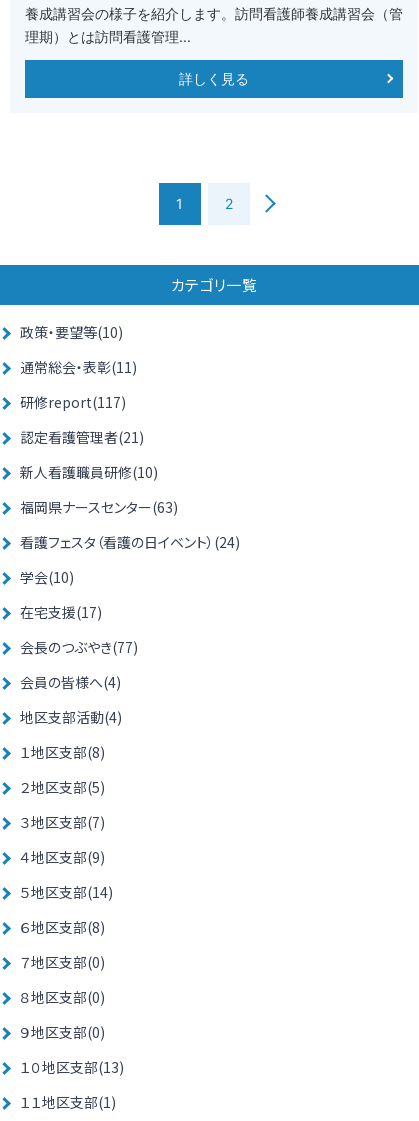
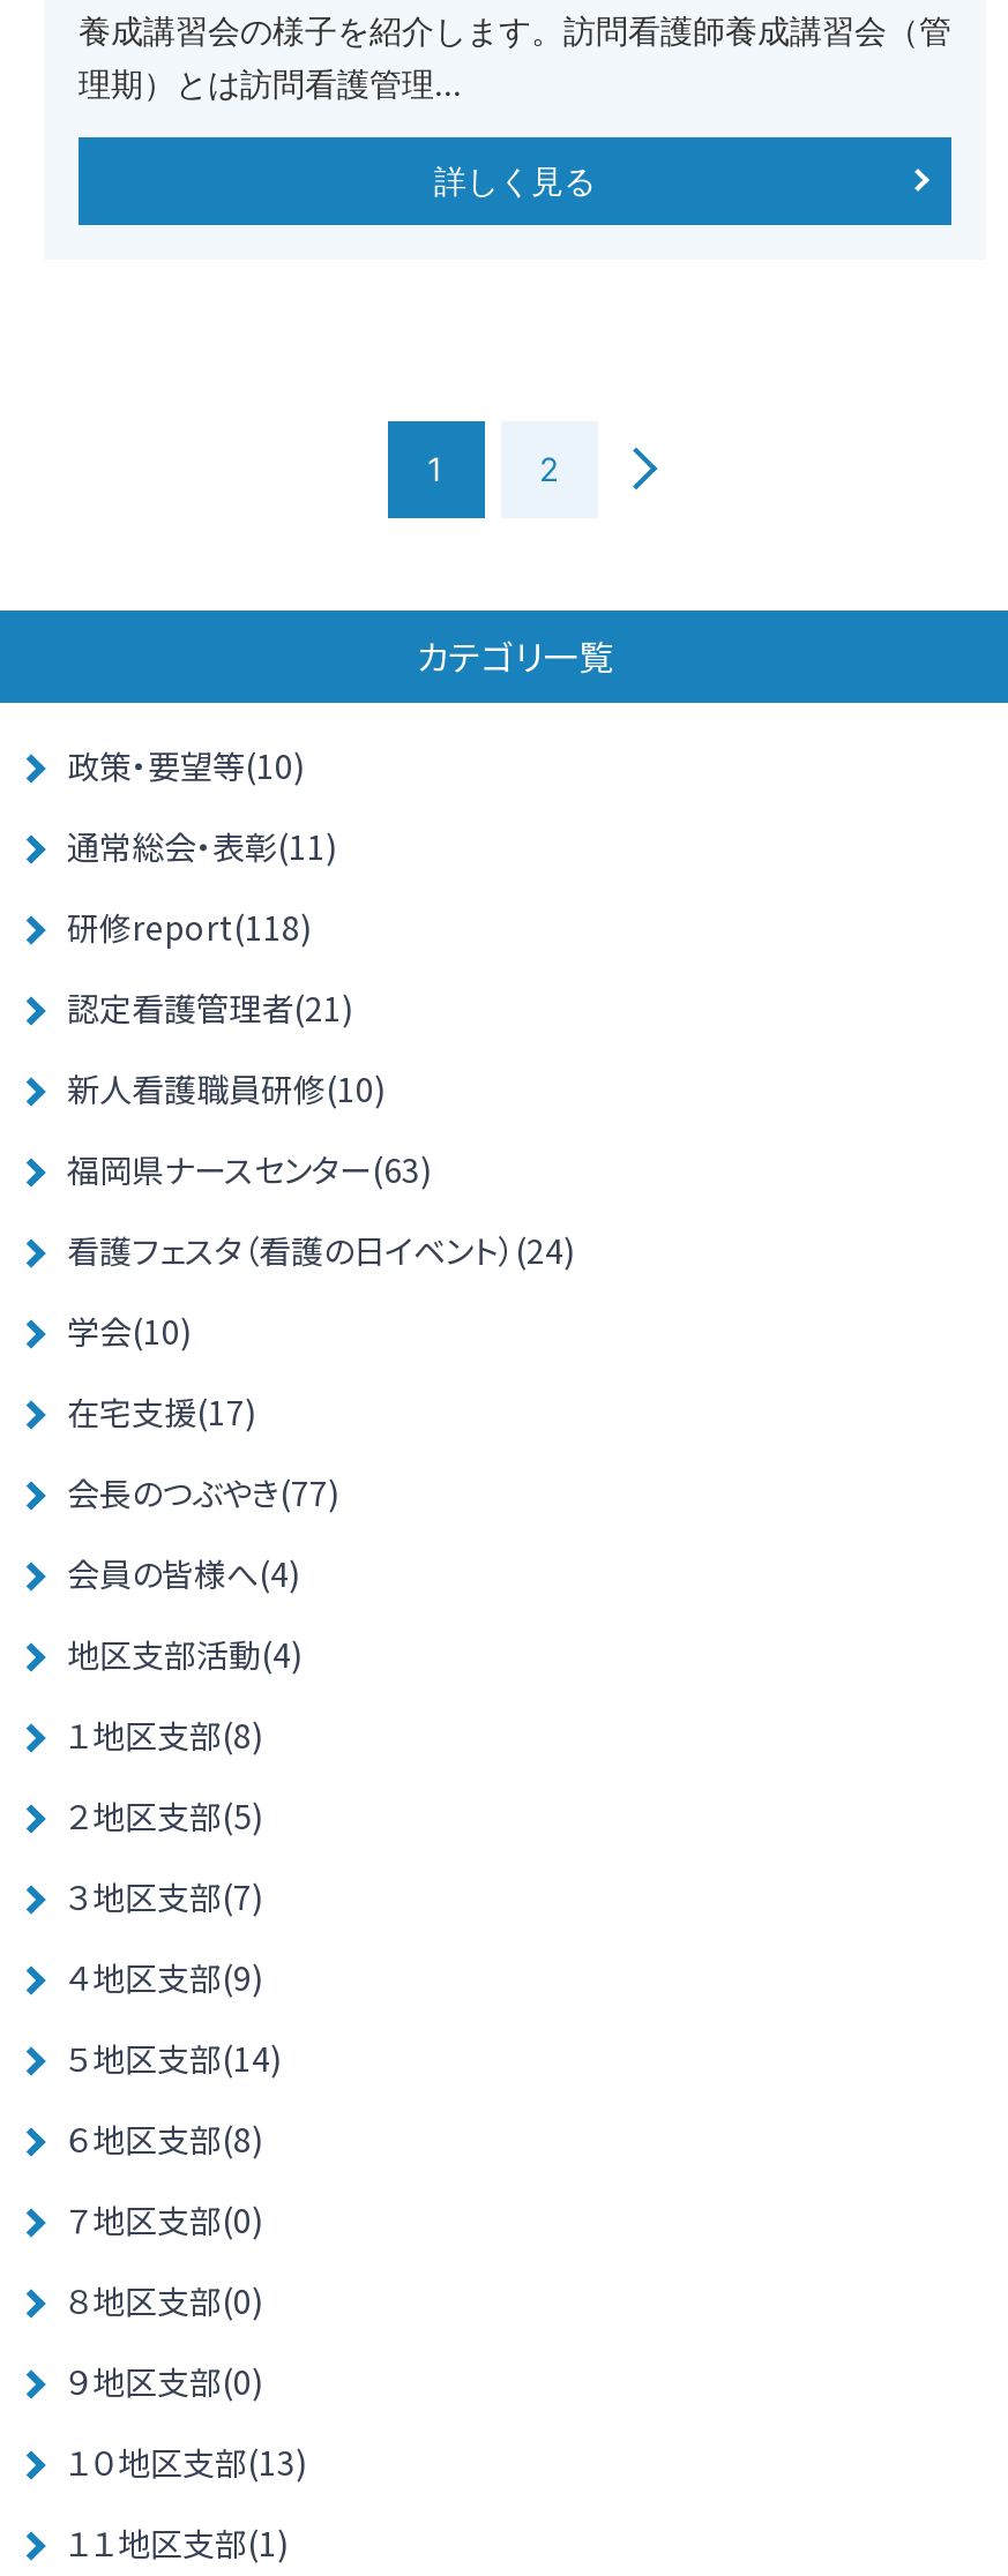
[20,392,126,412] 研修report(117) -> [67,904,312,950] 研修report(118)

